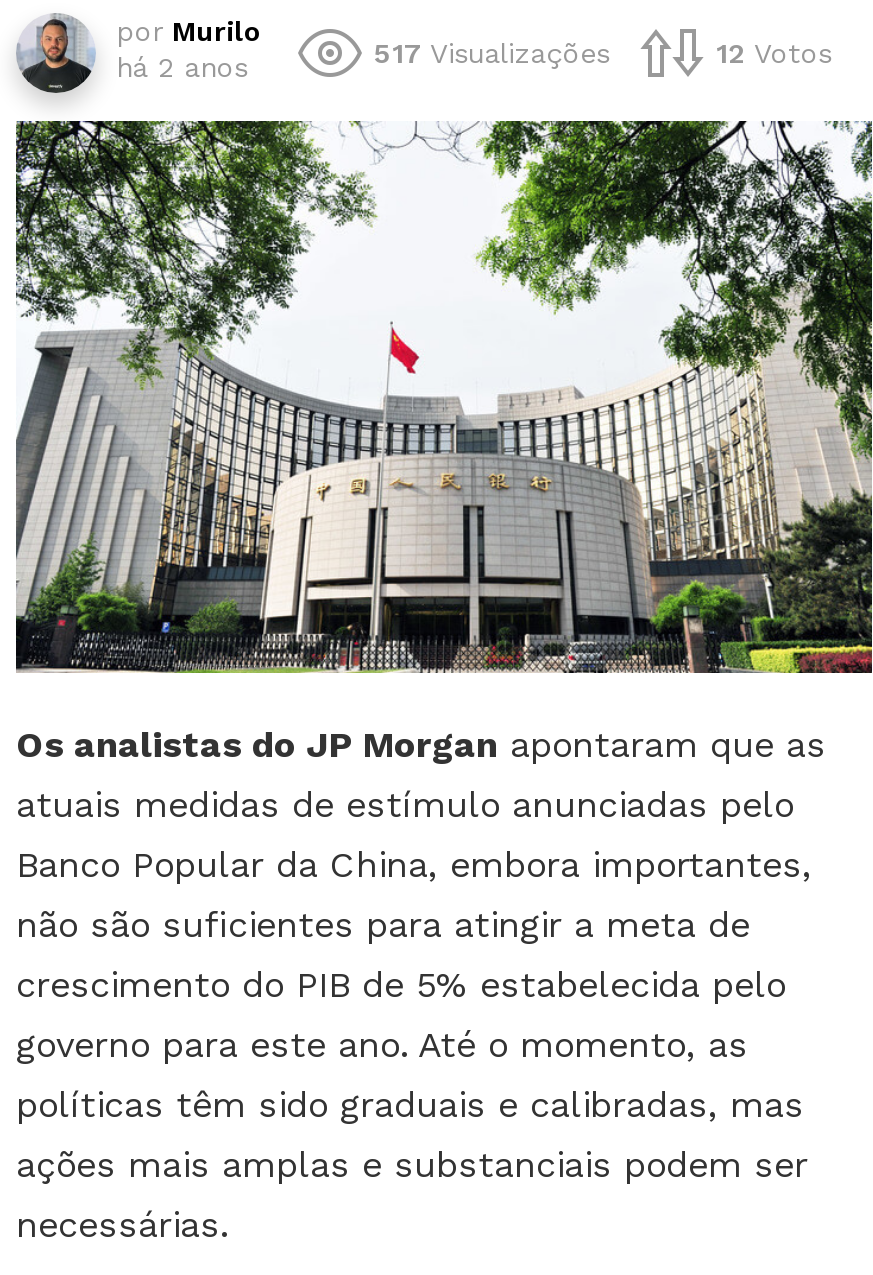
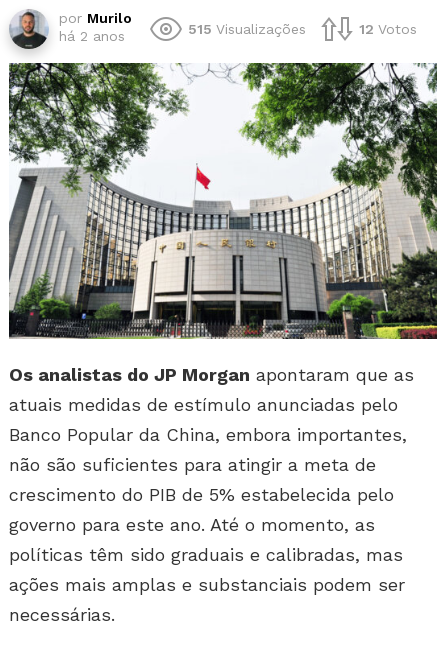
[374,37,610,69] 517 Visualizações -> [188,21,306,37] 515 Visualizações

